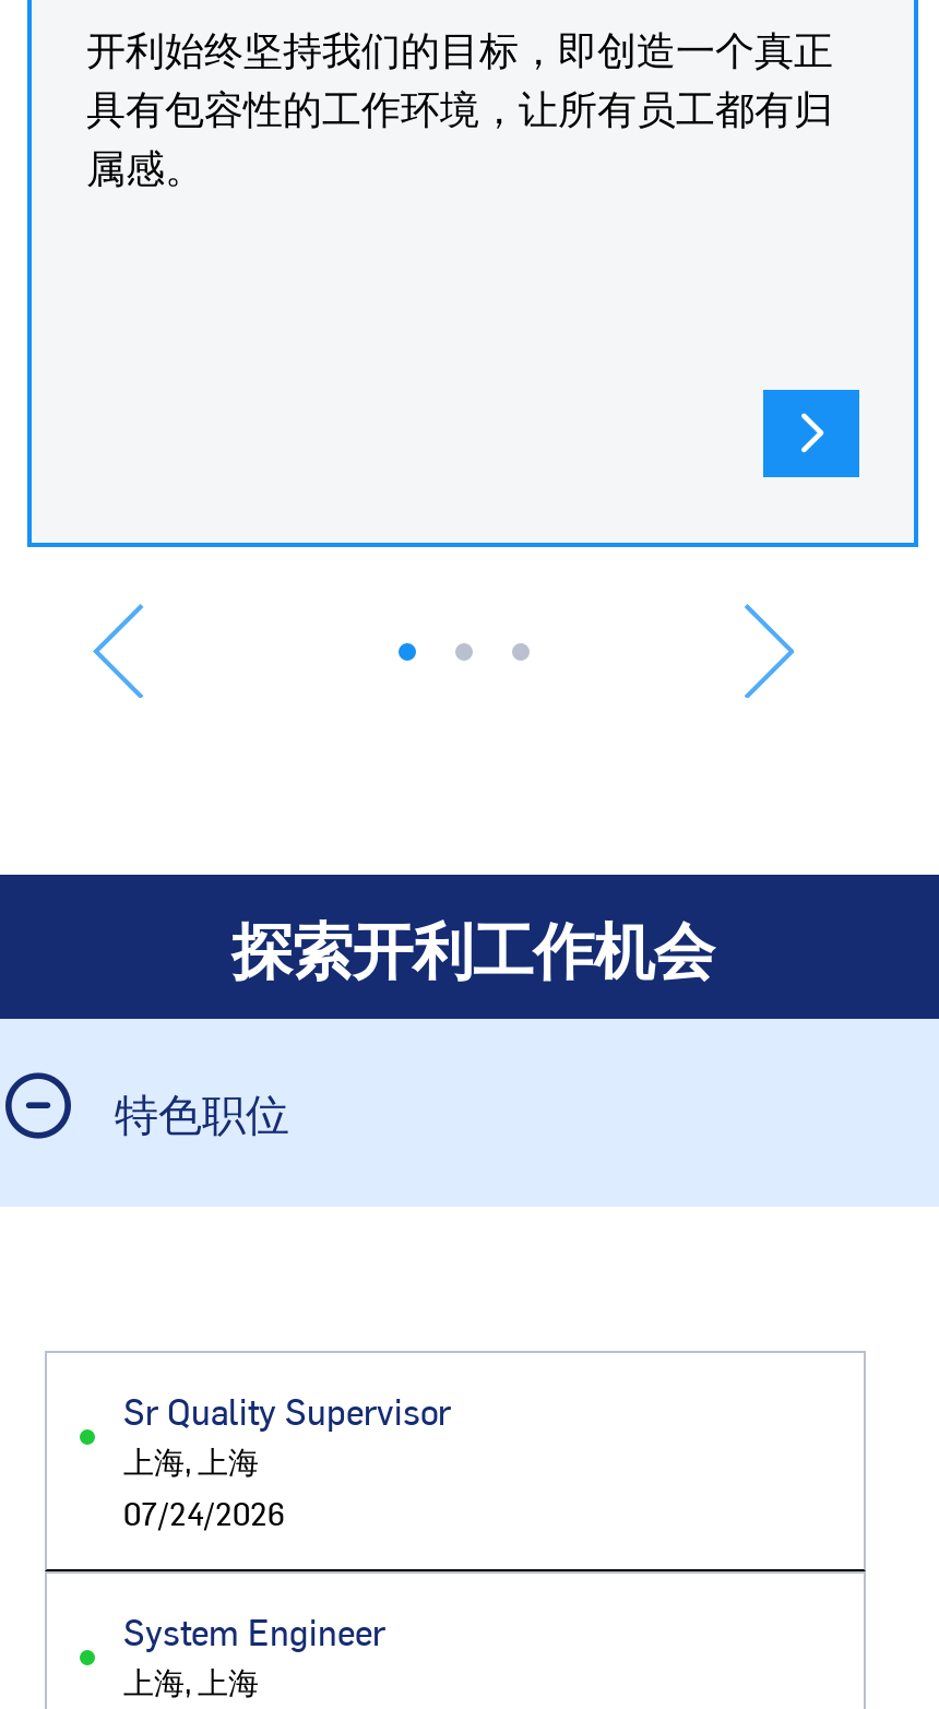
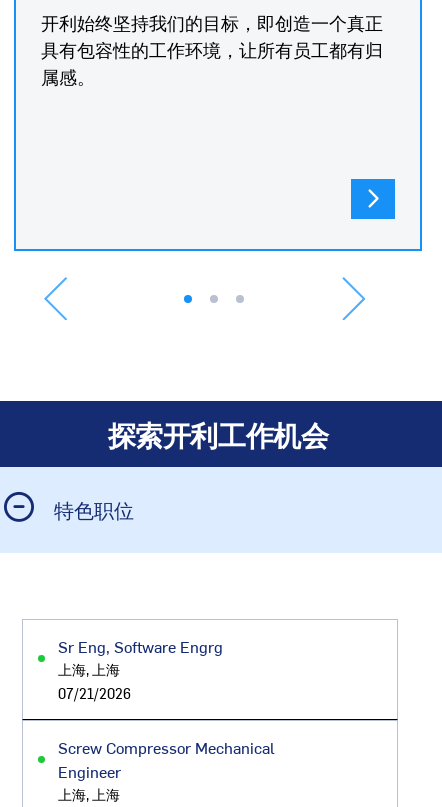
[123,1385,451,1433] Sr Quality Supervisor -> [58,635,223,657] Sr Eng, Software Engrg
[123,1492,285,1534] 07/24/2026 -> [58,684,131,703] 07/21/2026
[123,1606,385,1654] System Engineer -> [58,736,275,782] Screw Compressor Mechanical | Engineer

